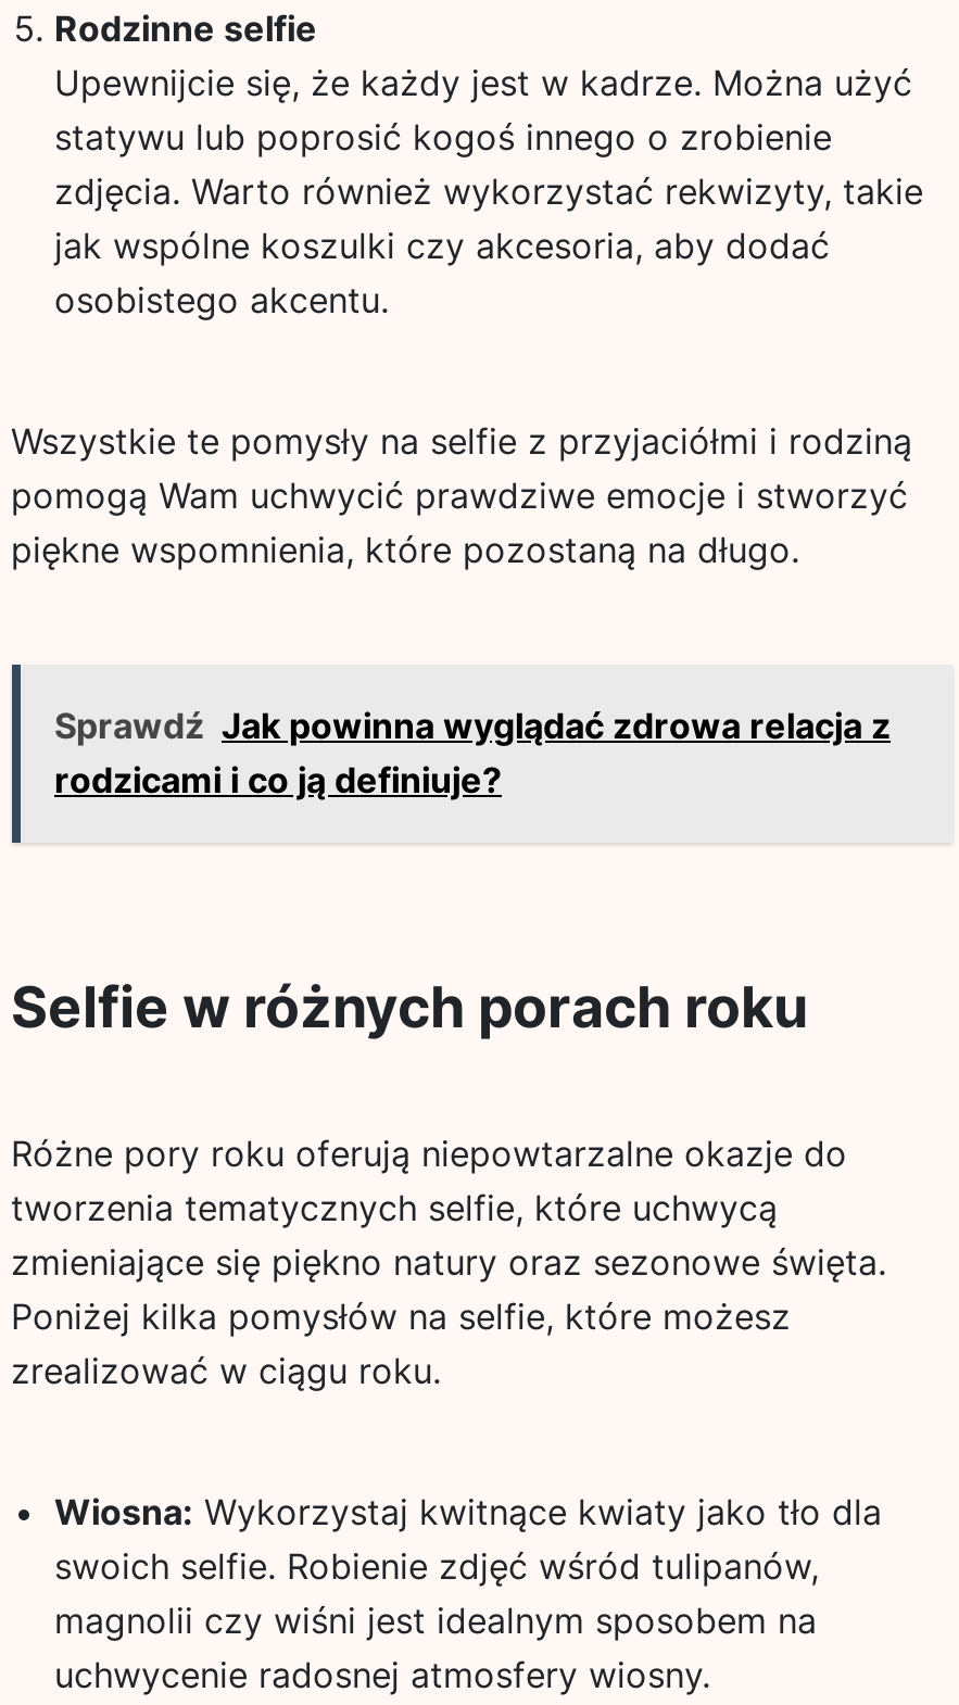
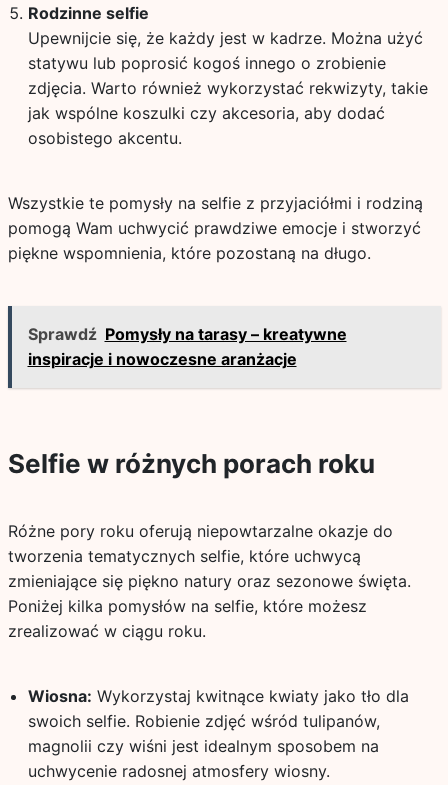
[54,704,891,801] Sprawdź Jak powinna wyglądać zdrowa relacja z | rodzicami i co ją definiuje? -> [27,324,346,369] Sprawdź Pomysły na tarasy – kreatywne | inspiracje i nowoczesne aranżacje

